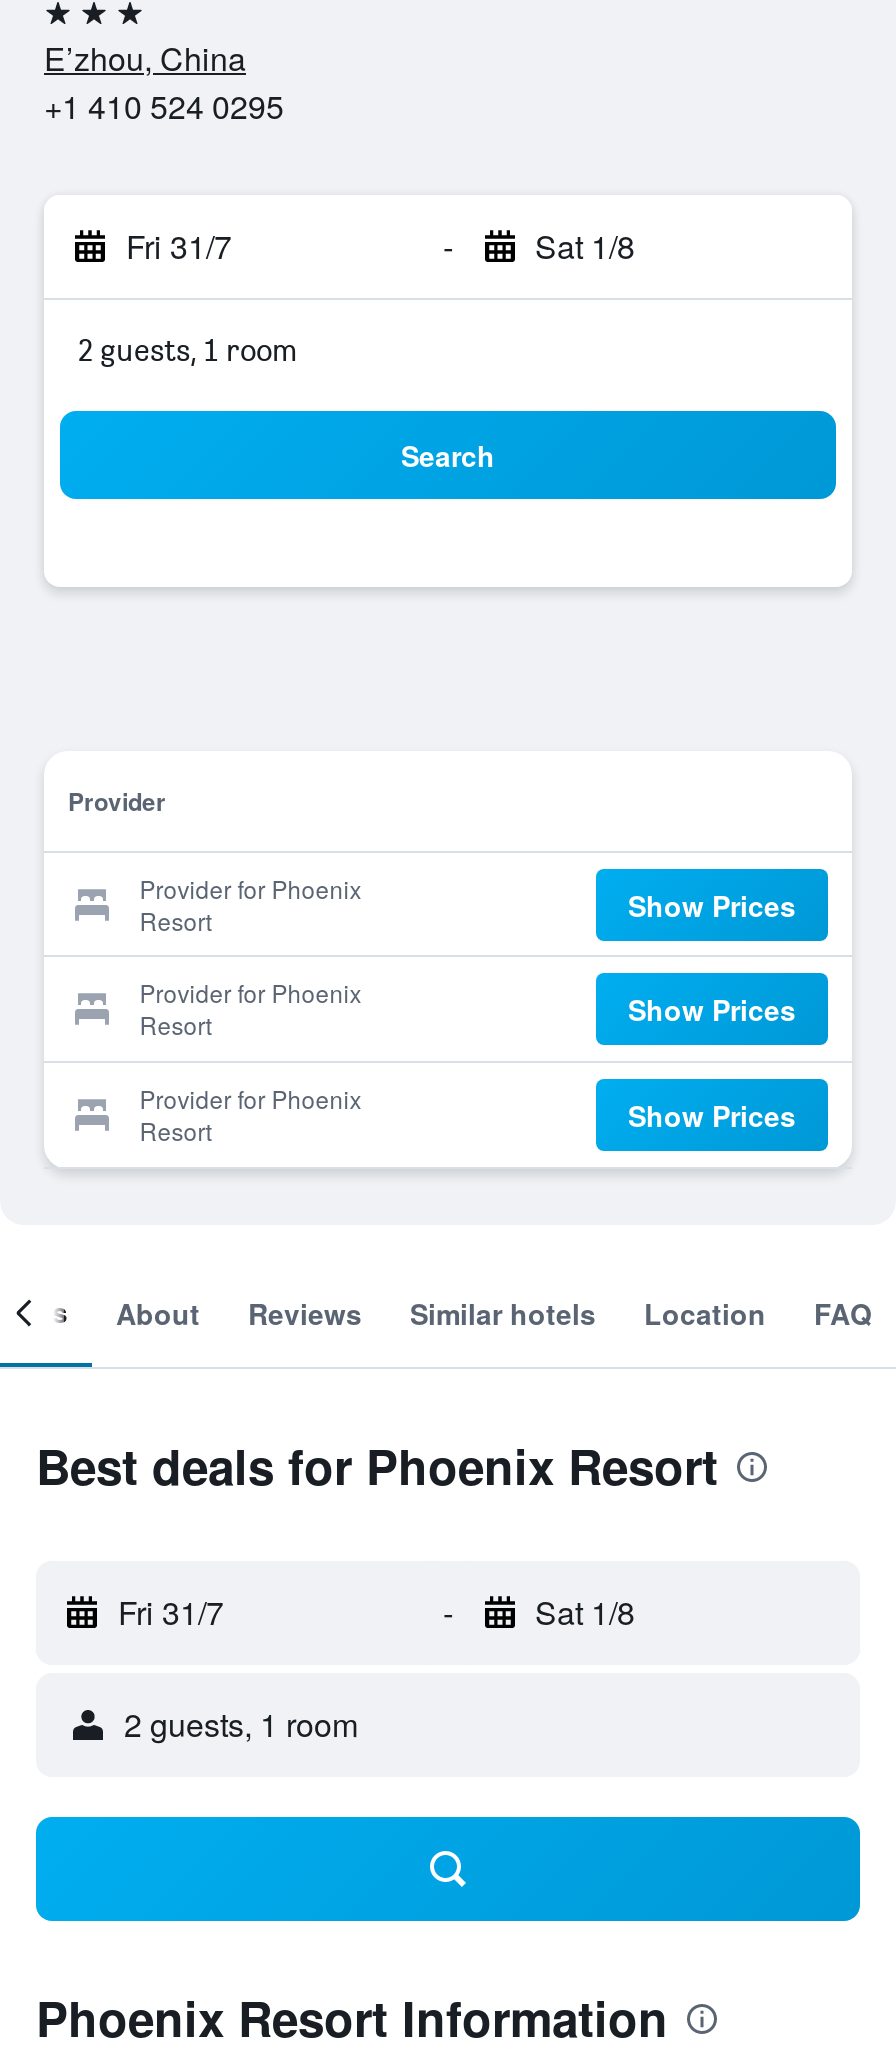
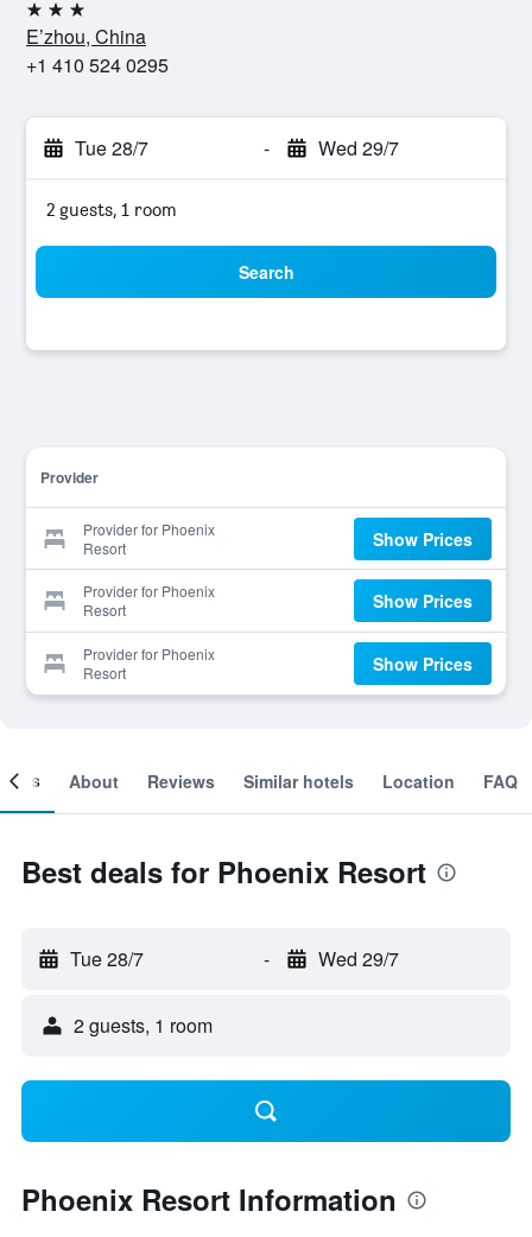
[126,223,232,269] Fri 31/7 -> [75,134,148,161] Tue 28/7
[535,223,635,269] Sat 1/8 -> [318,134,398,161] Wed 29/7
[118,1589,224,1635] Fri 31/7 -> [70,945,144,972] Tue 28/7
[535,1589,635,1635] Sat 1/8 -> [318,945,398,972] Wed 29/7

